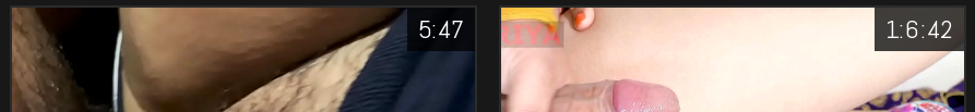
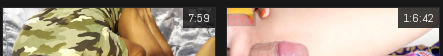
[418,12,464,46] 5:47 -> [188,10,210,26] 7:59

